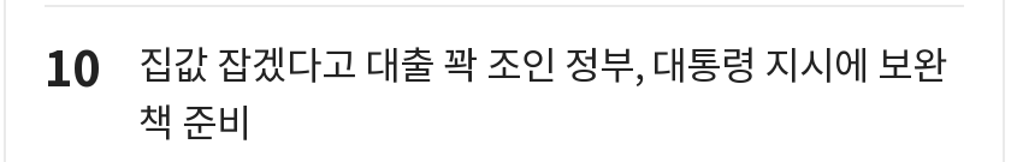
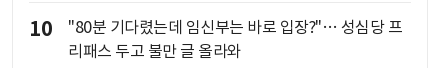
[138,42,947,148] 집값 잡겠다고 대출 꽉 조인 정부, 대통령 지시에 보완 | 책 준비 -> [68,17,402,61] "80분 기다렸는데 임신부는 바로 입장?"… 성심당 프 | 리패스 두고 불만 글 올라와

